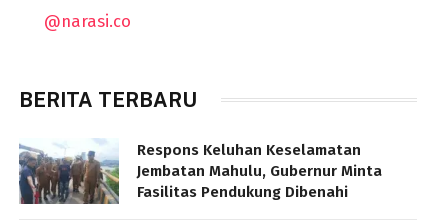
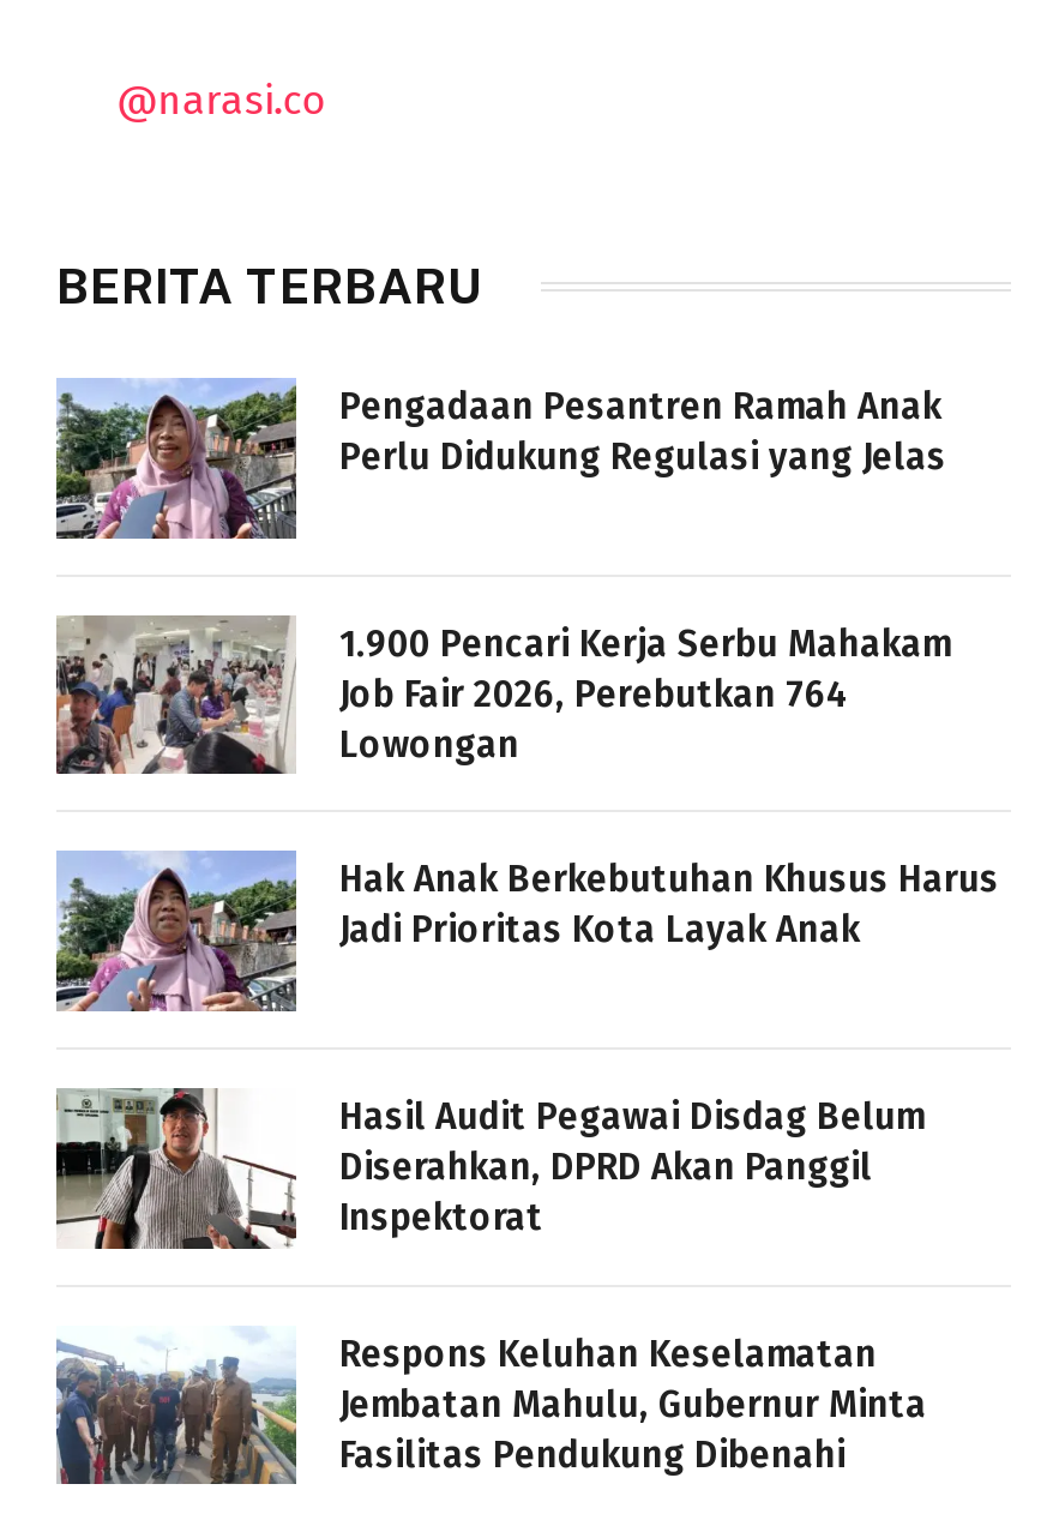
none -> [54,377,946,540] [image] | Pengadaan Pesantren Ramah Anak | Perlu Didukung Regulasi yang Jelas
none -> [54,614,999,953] [image] | 1.900 Pencari Kerja Serbu Mahakam | Job Fair 2026, Perebutkan 764 | Lowongan | Hak Anak Berkebutuhan Khusus Harus | Jadi Prioritas Kota Layak Anak
none -> [54,1085,925,1250] [image] | Hasil Audit Pegawai Disdag Belum | Diserahkan, DPRD Akan Panggil | Inspektorat
none -> [54,849,299,1013] [image]

